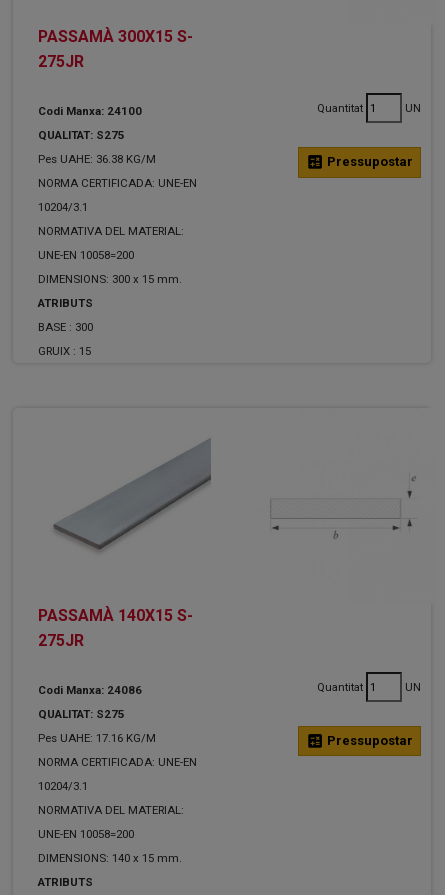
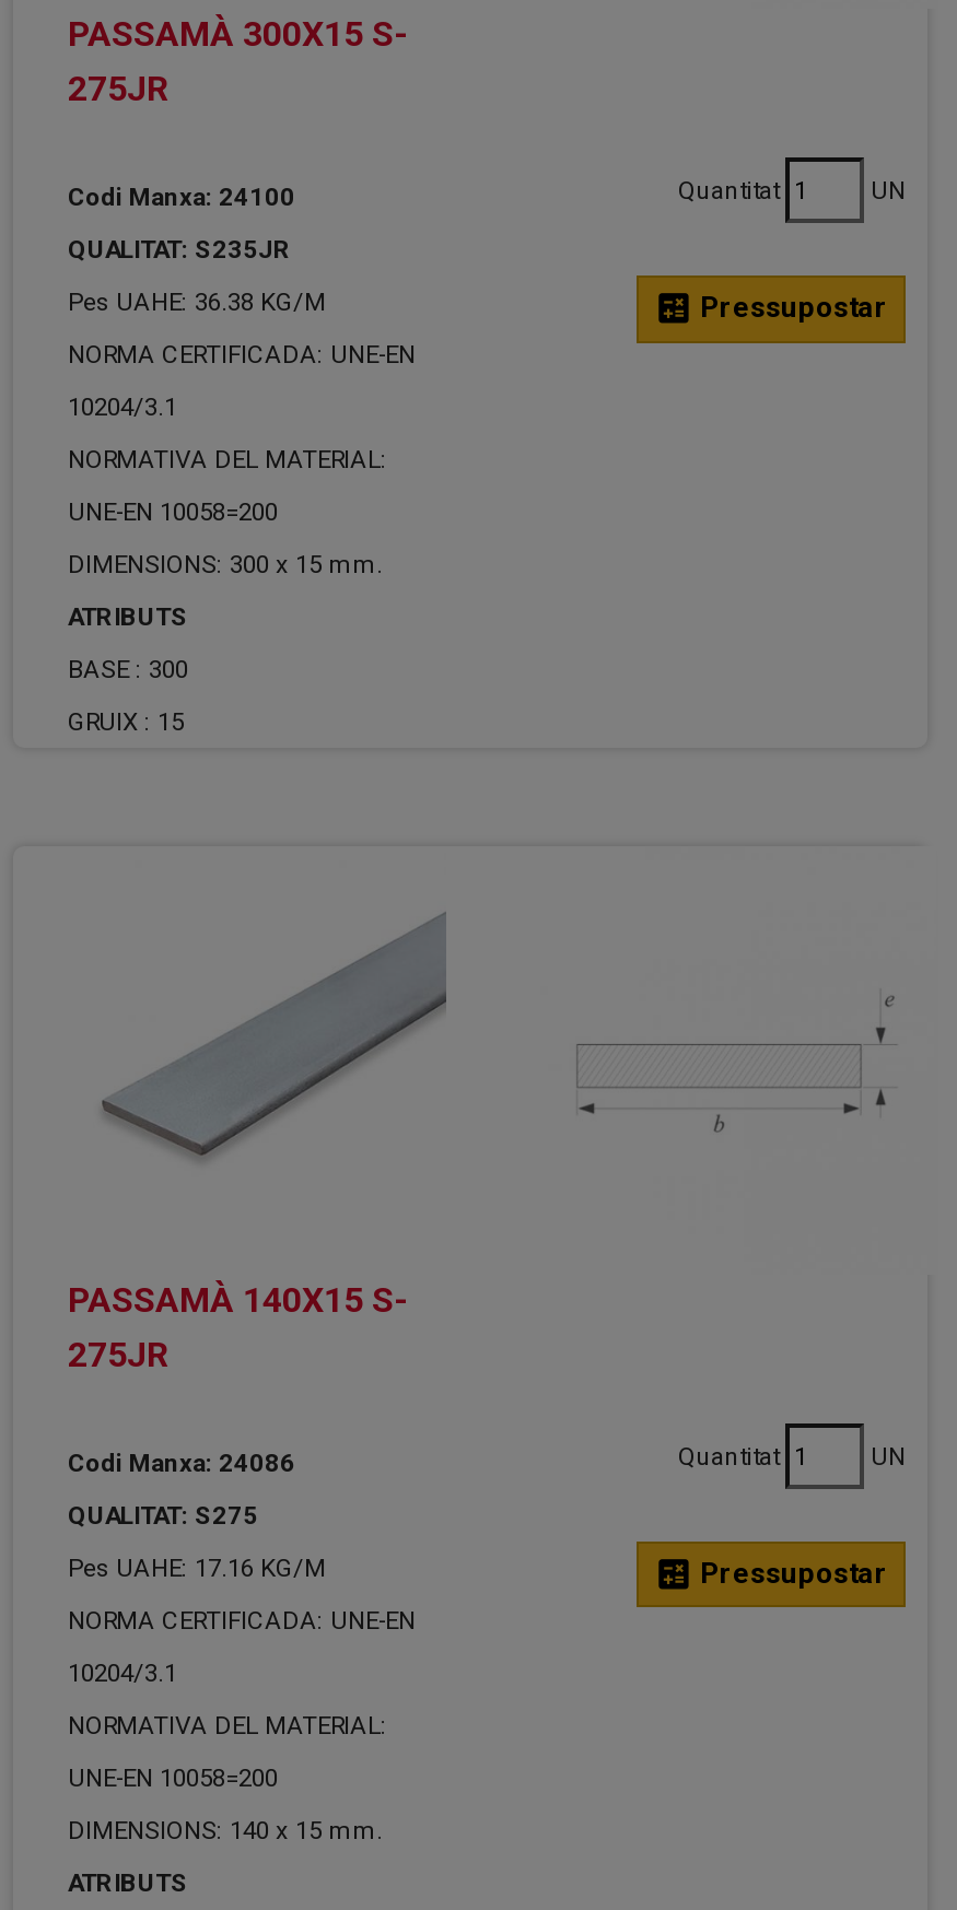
[38,128,125,142] QUALITAT: S275 -> [68,234,291,264] QUALITAT: S235JR

